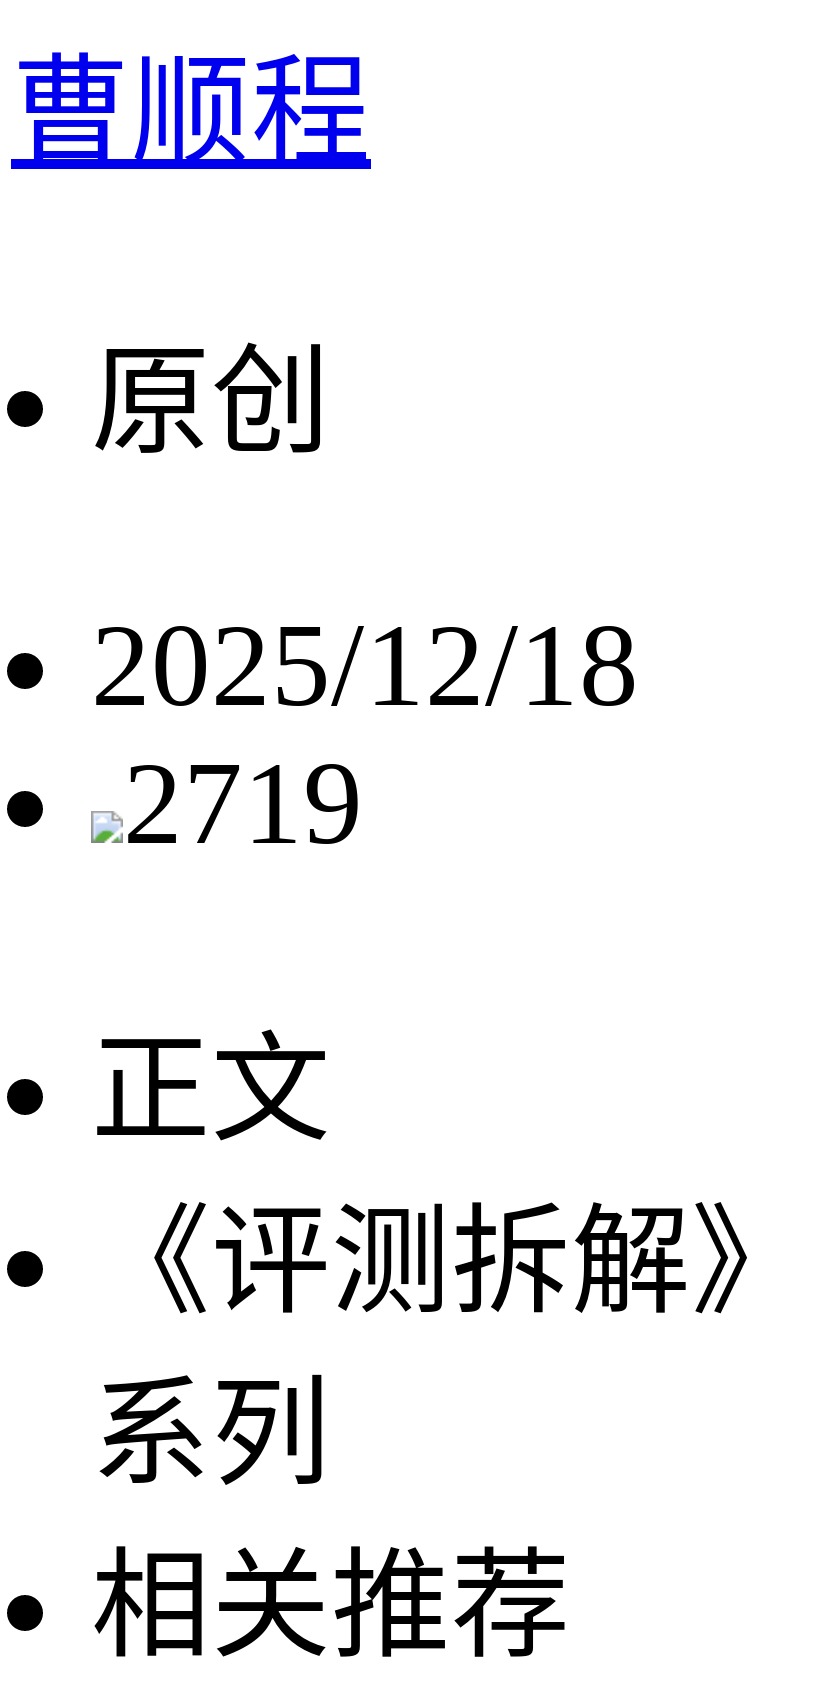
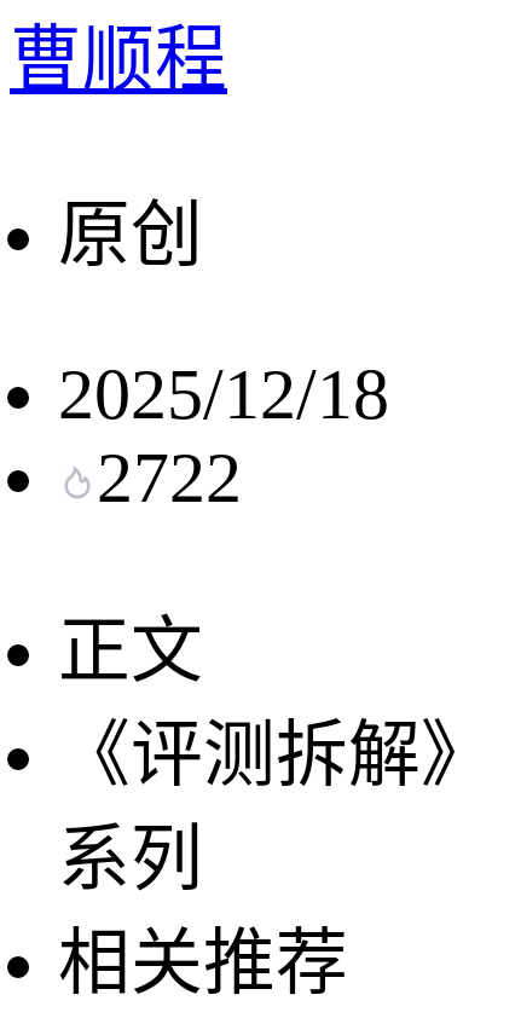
[123,737,363,869] 2719 -> [97,438,242,518] 2722

